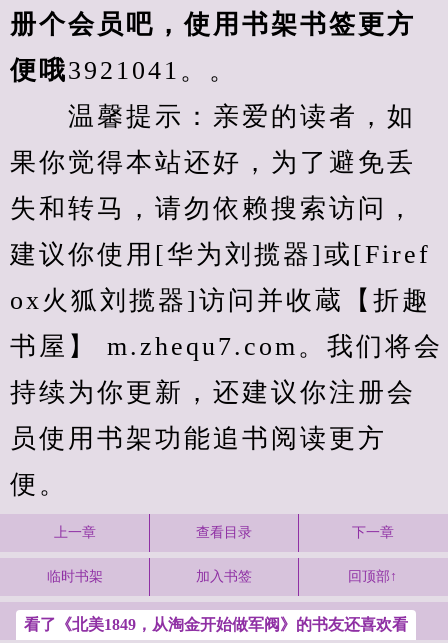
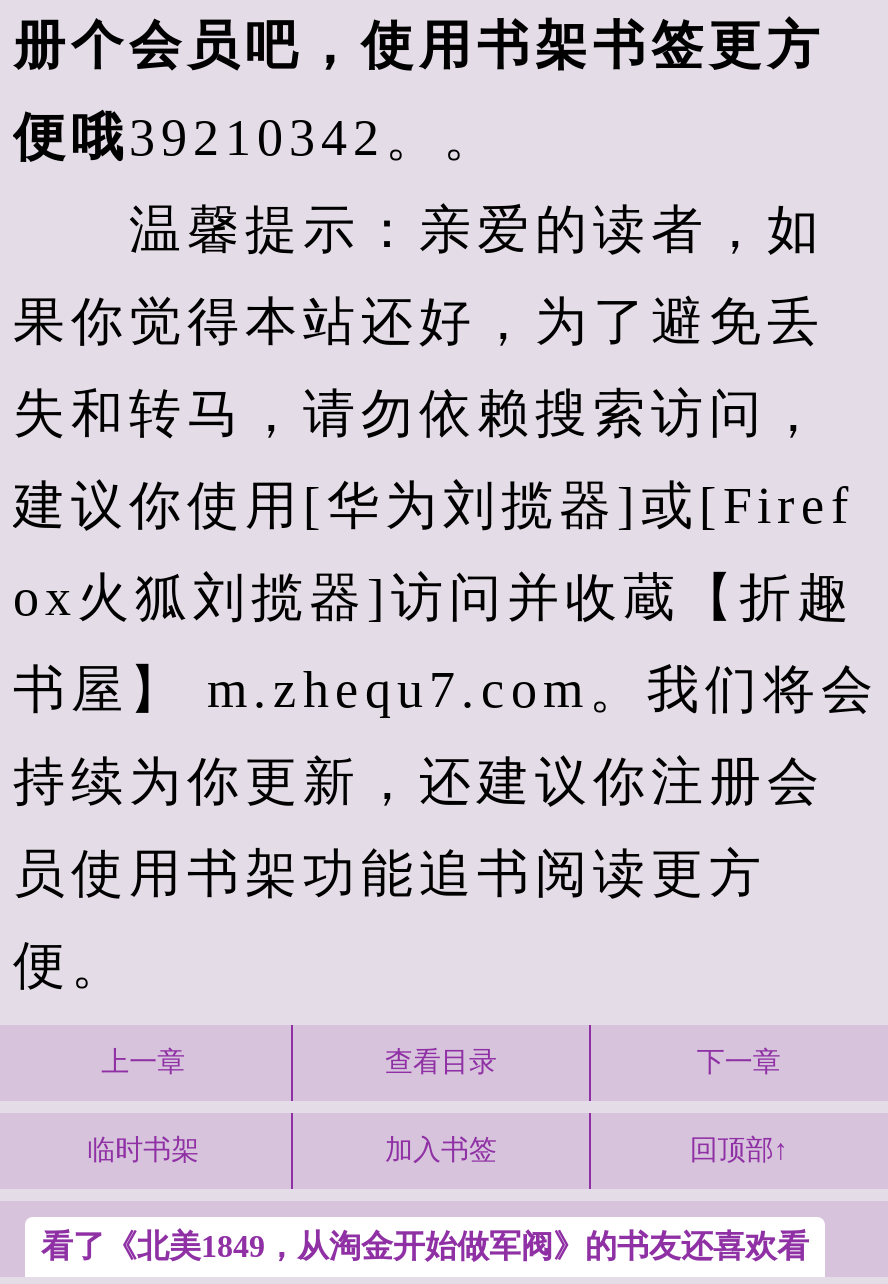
[10,56,238,85] 便哦3921041。。 -> [13,109,501,167] 便哦39210342。。

